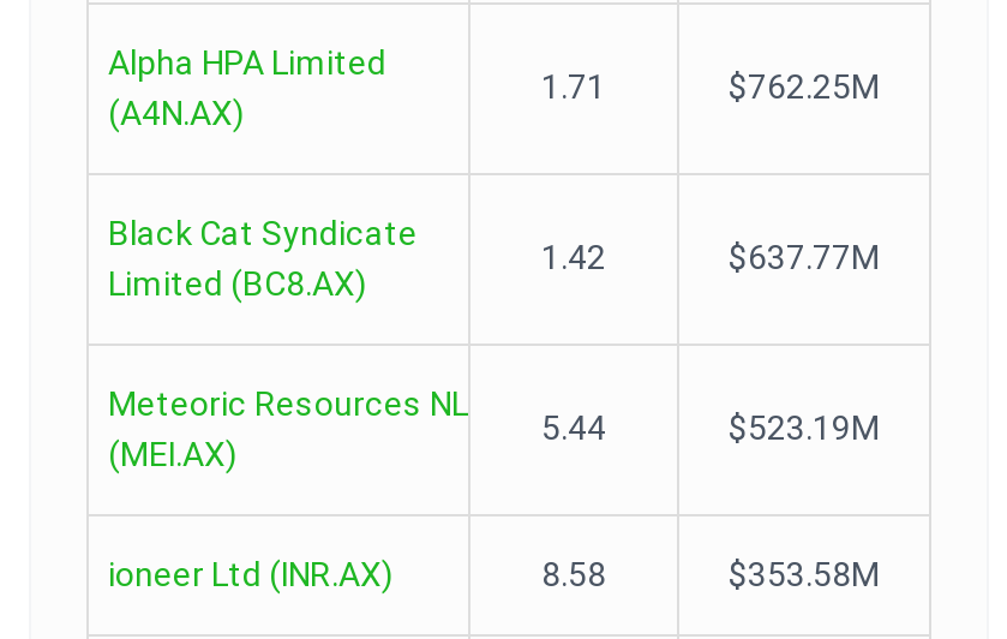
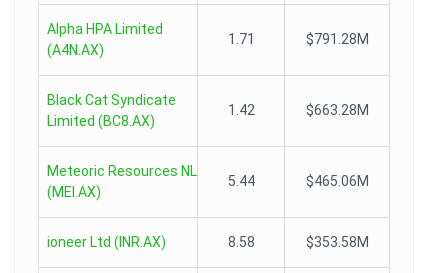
[729,67,880,106] $762.25M -> [305,31,368,47] $791.28M
[729,238,880,276] $637.77M -> [305,102,368,118] $663.28M
[729,408,880,447] $523.19M -> [305,173,368,189] $465.06M

